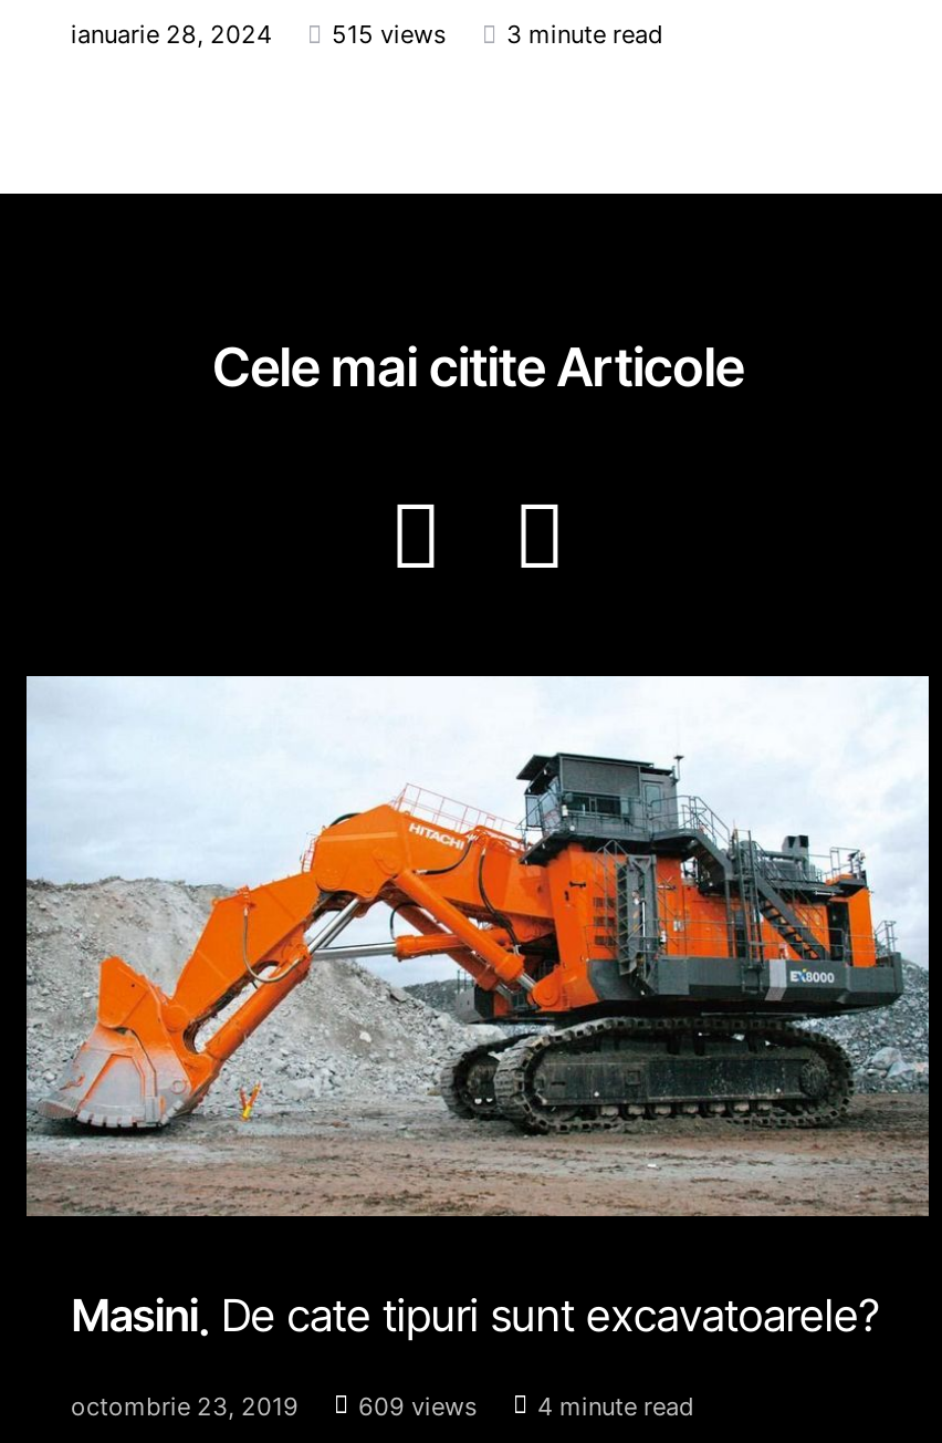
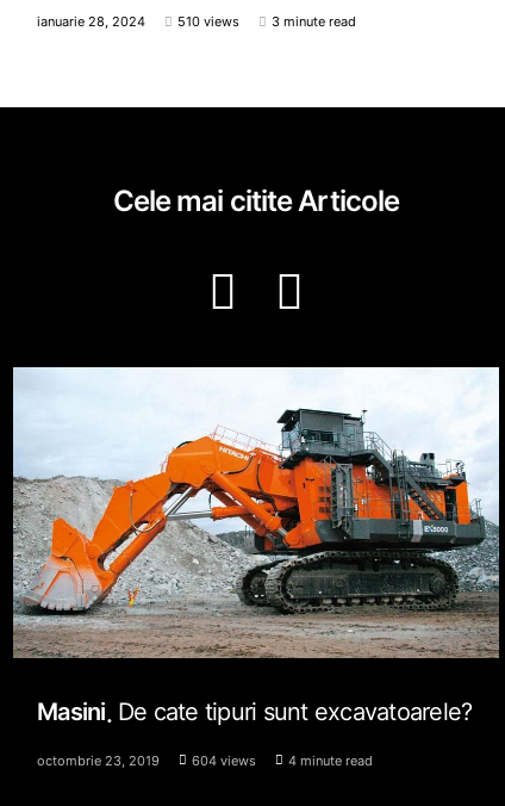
[71,19,663,50] ianuarie 28, 2024 515 views 3 minute read -> [37,13,356,30] ianuarie 28, 2024 510 views 3 minute read
[71,1390,694,1421] octombrie 23, 2019 609 views 4 minute read -> [37,752,373,769] octombrie 23, 2019 604 views 4 minute read

